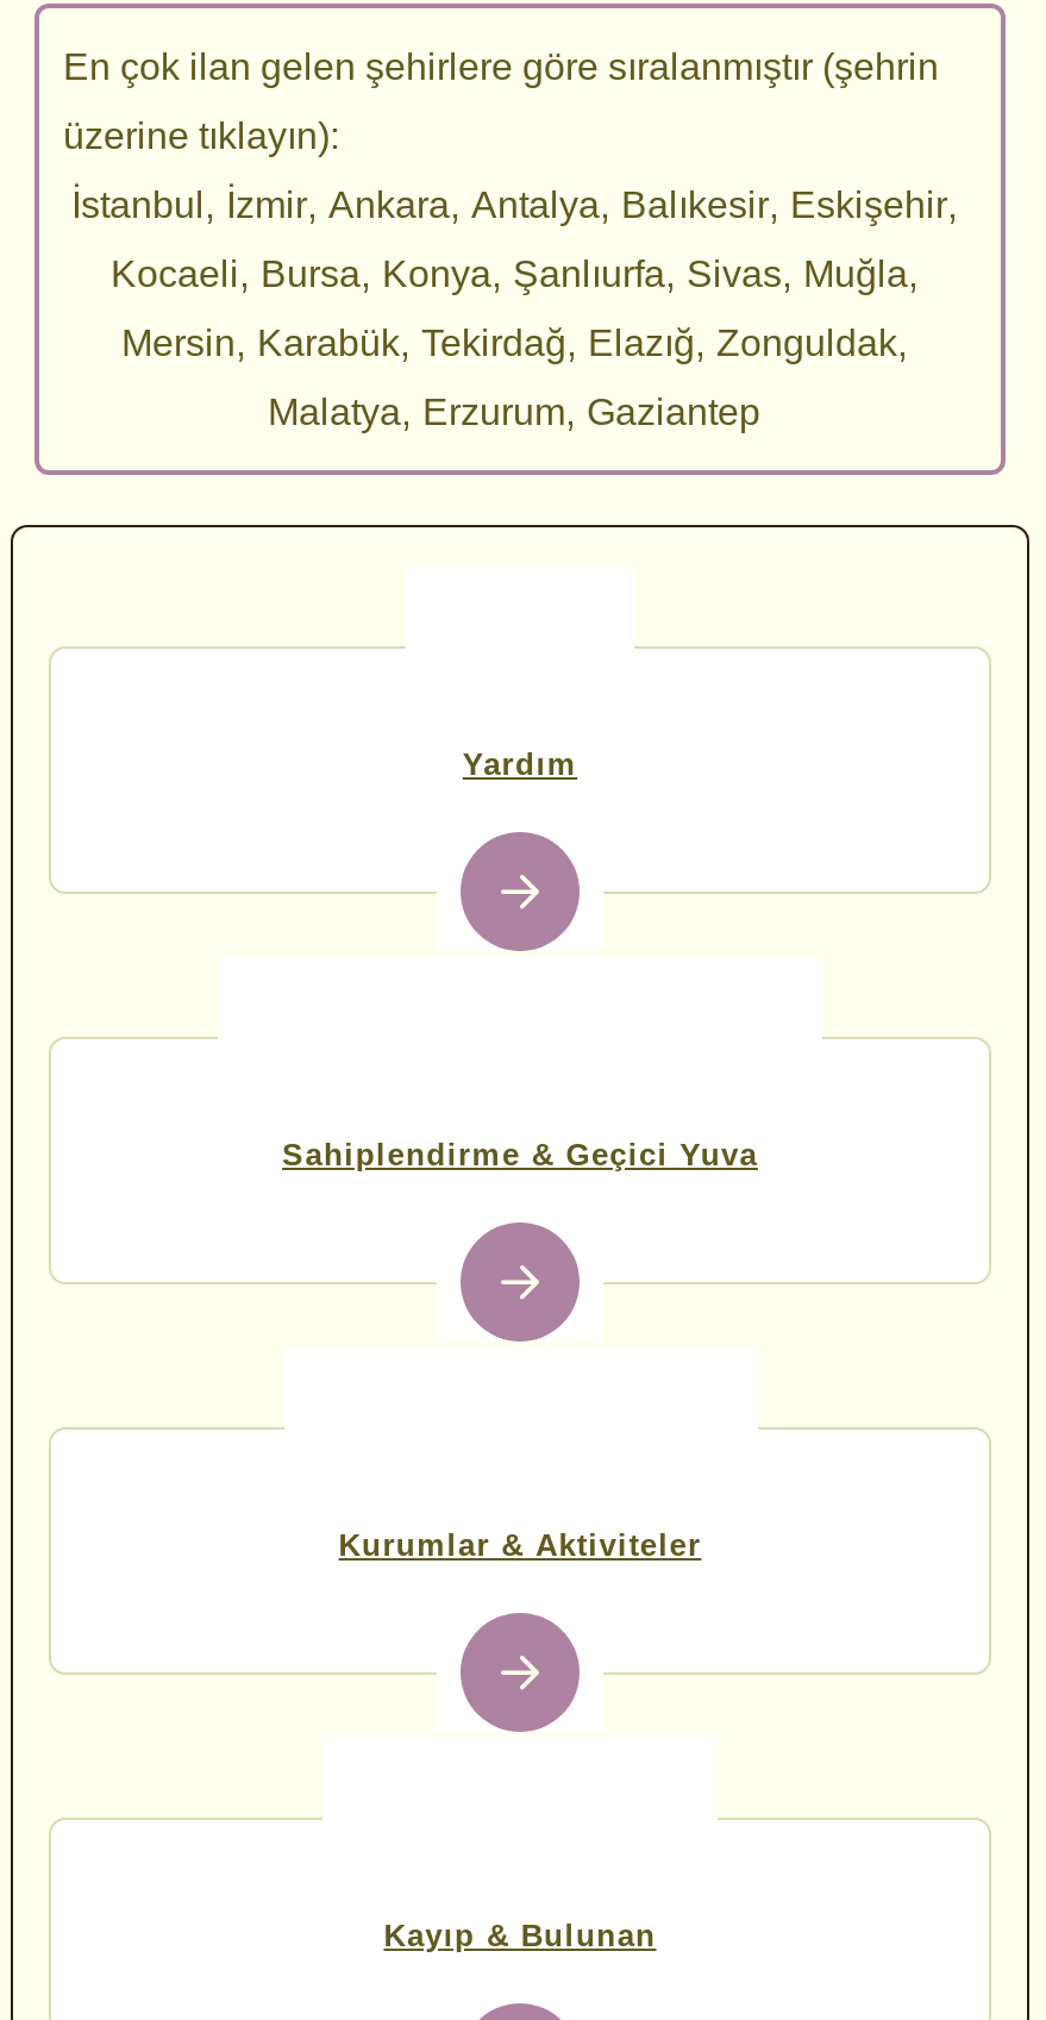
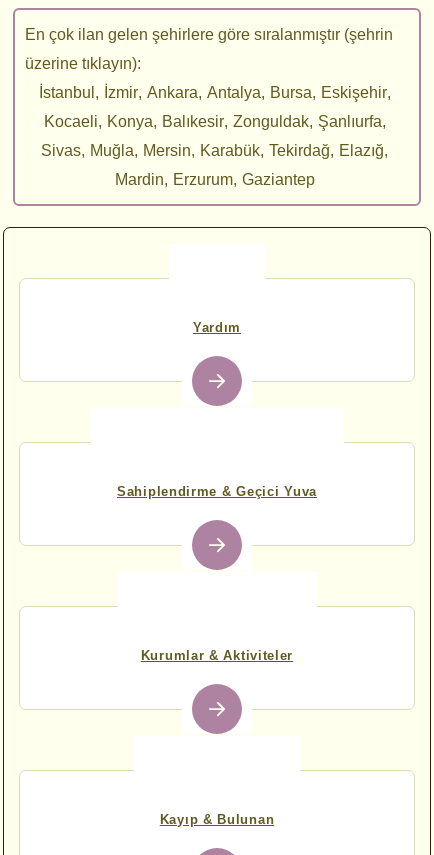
[71,185,947,225] İstanbul İzmir Ankara Antalya Balıkesir Eskişehir -> [38,84,386,101] İstanbul İzmir Ankara Antalya Bursa Eskişehir
[111,254,908,294] Kocaeli Bursa Konya Şanlıurfa Sivas Muğla -> [43,113,381,130] Kocaeli Konya Balıkesir Zonguldak Şanlıurfa
[121,323,897,363] Mersin Karabük Tekirdağ Elazığ Zonguldak -> [41,142,384,159] Sivas Muğla Mersin Karabük Tekirdağ Elazığ
[268,392,760,432] Malatya Erzurum Gaziantep -> [114,171,314,188] Mardin Erzurum Gaziantep

